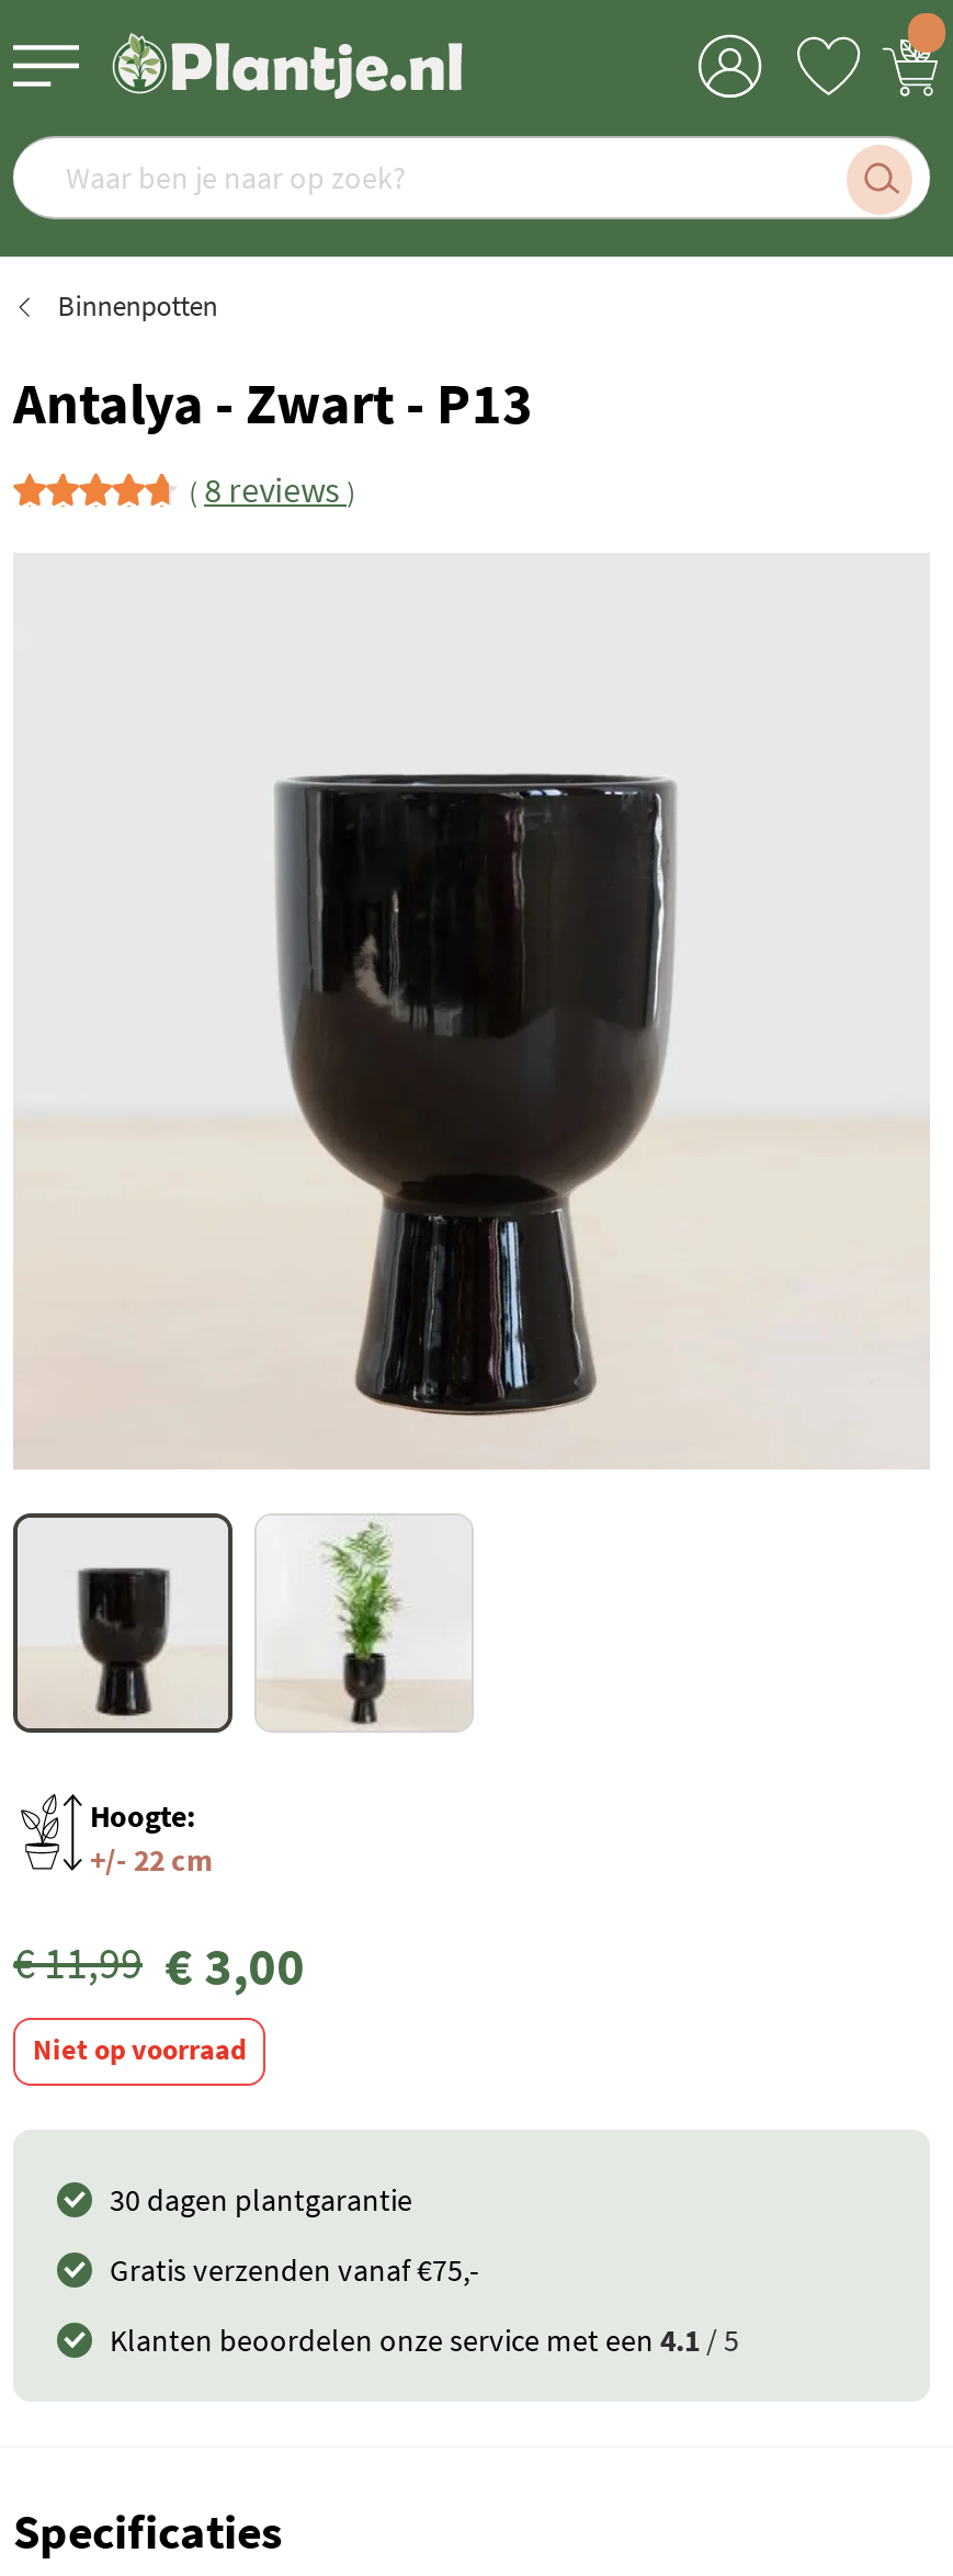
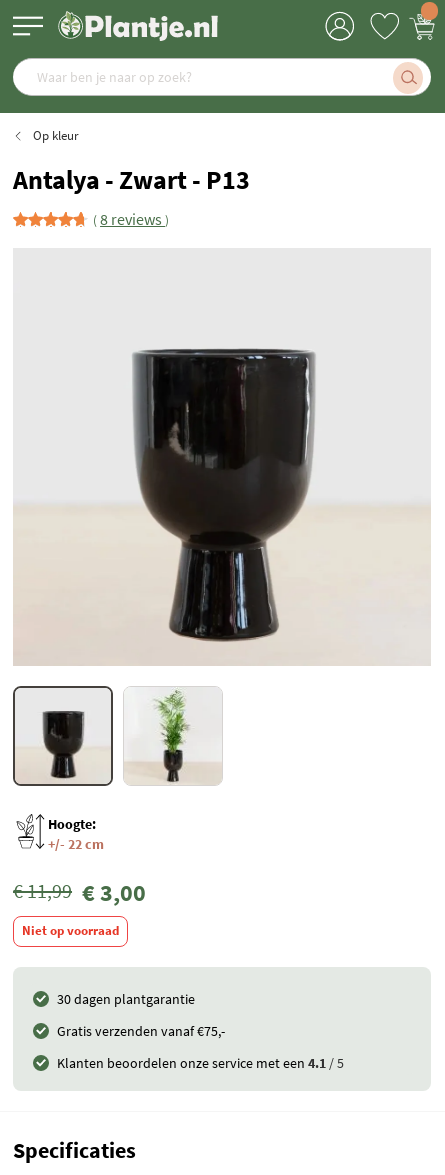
[57,287,218,324] Binnenpotten -> [33,127,79,144] Op kleur

